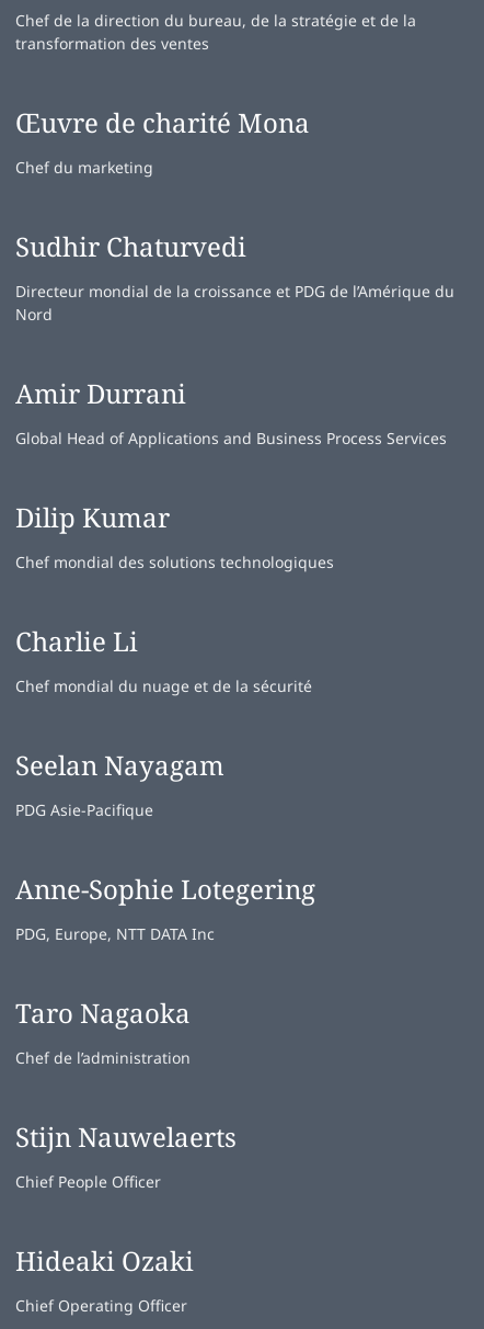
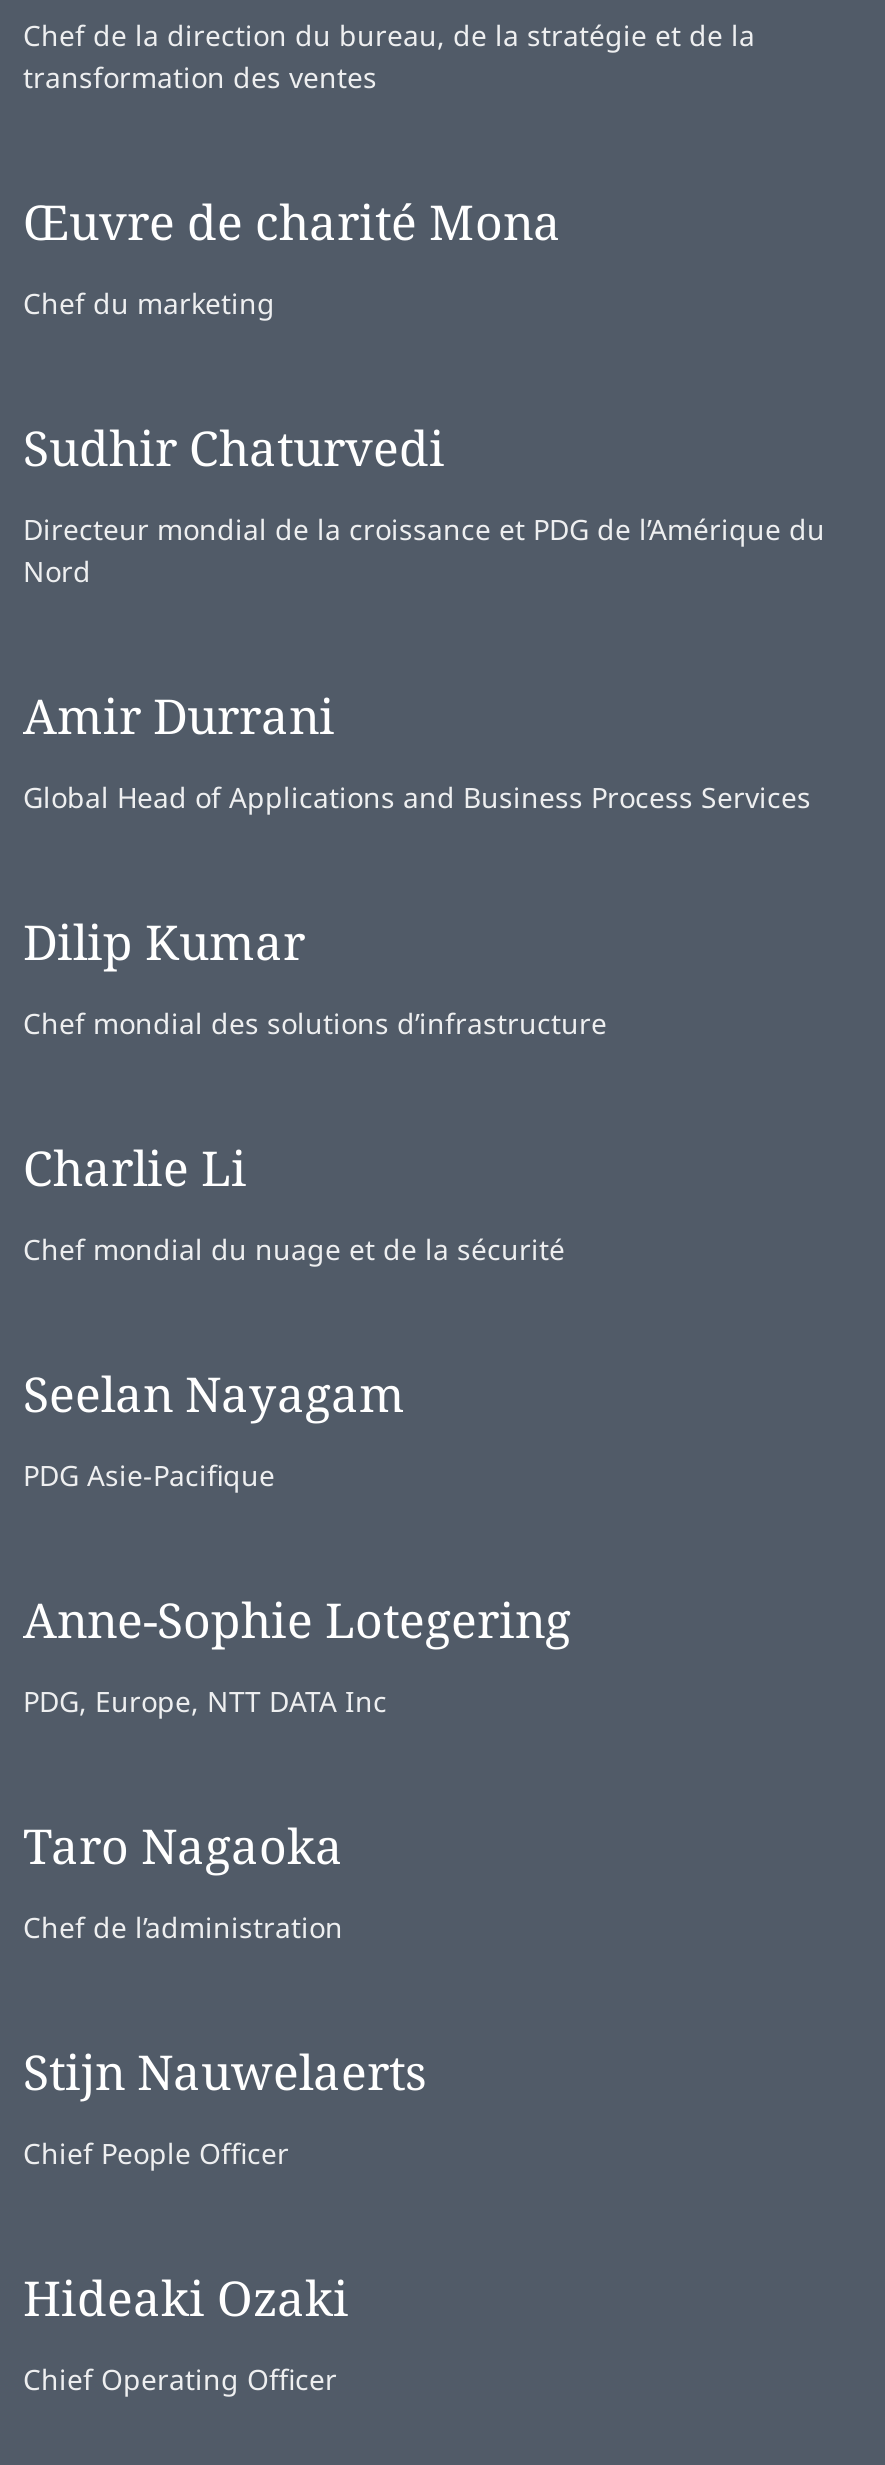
[15,552,334,572] Chef mondial des solutions technologiques -> [23,1004,607,1042] Chef mondial des solutions d’infrastructure

